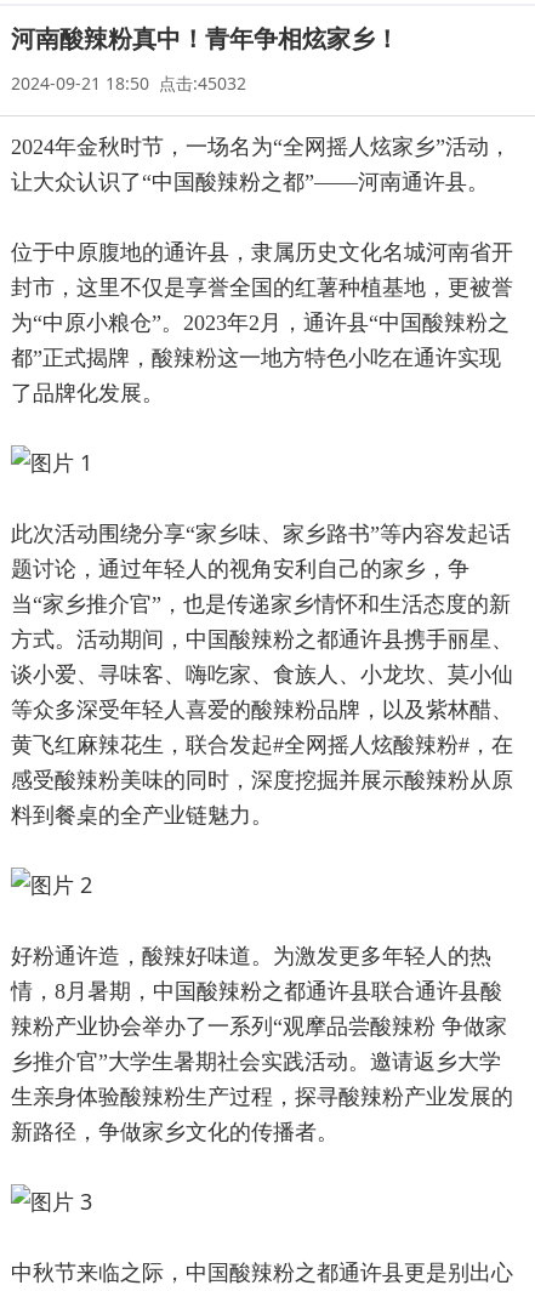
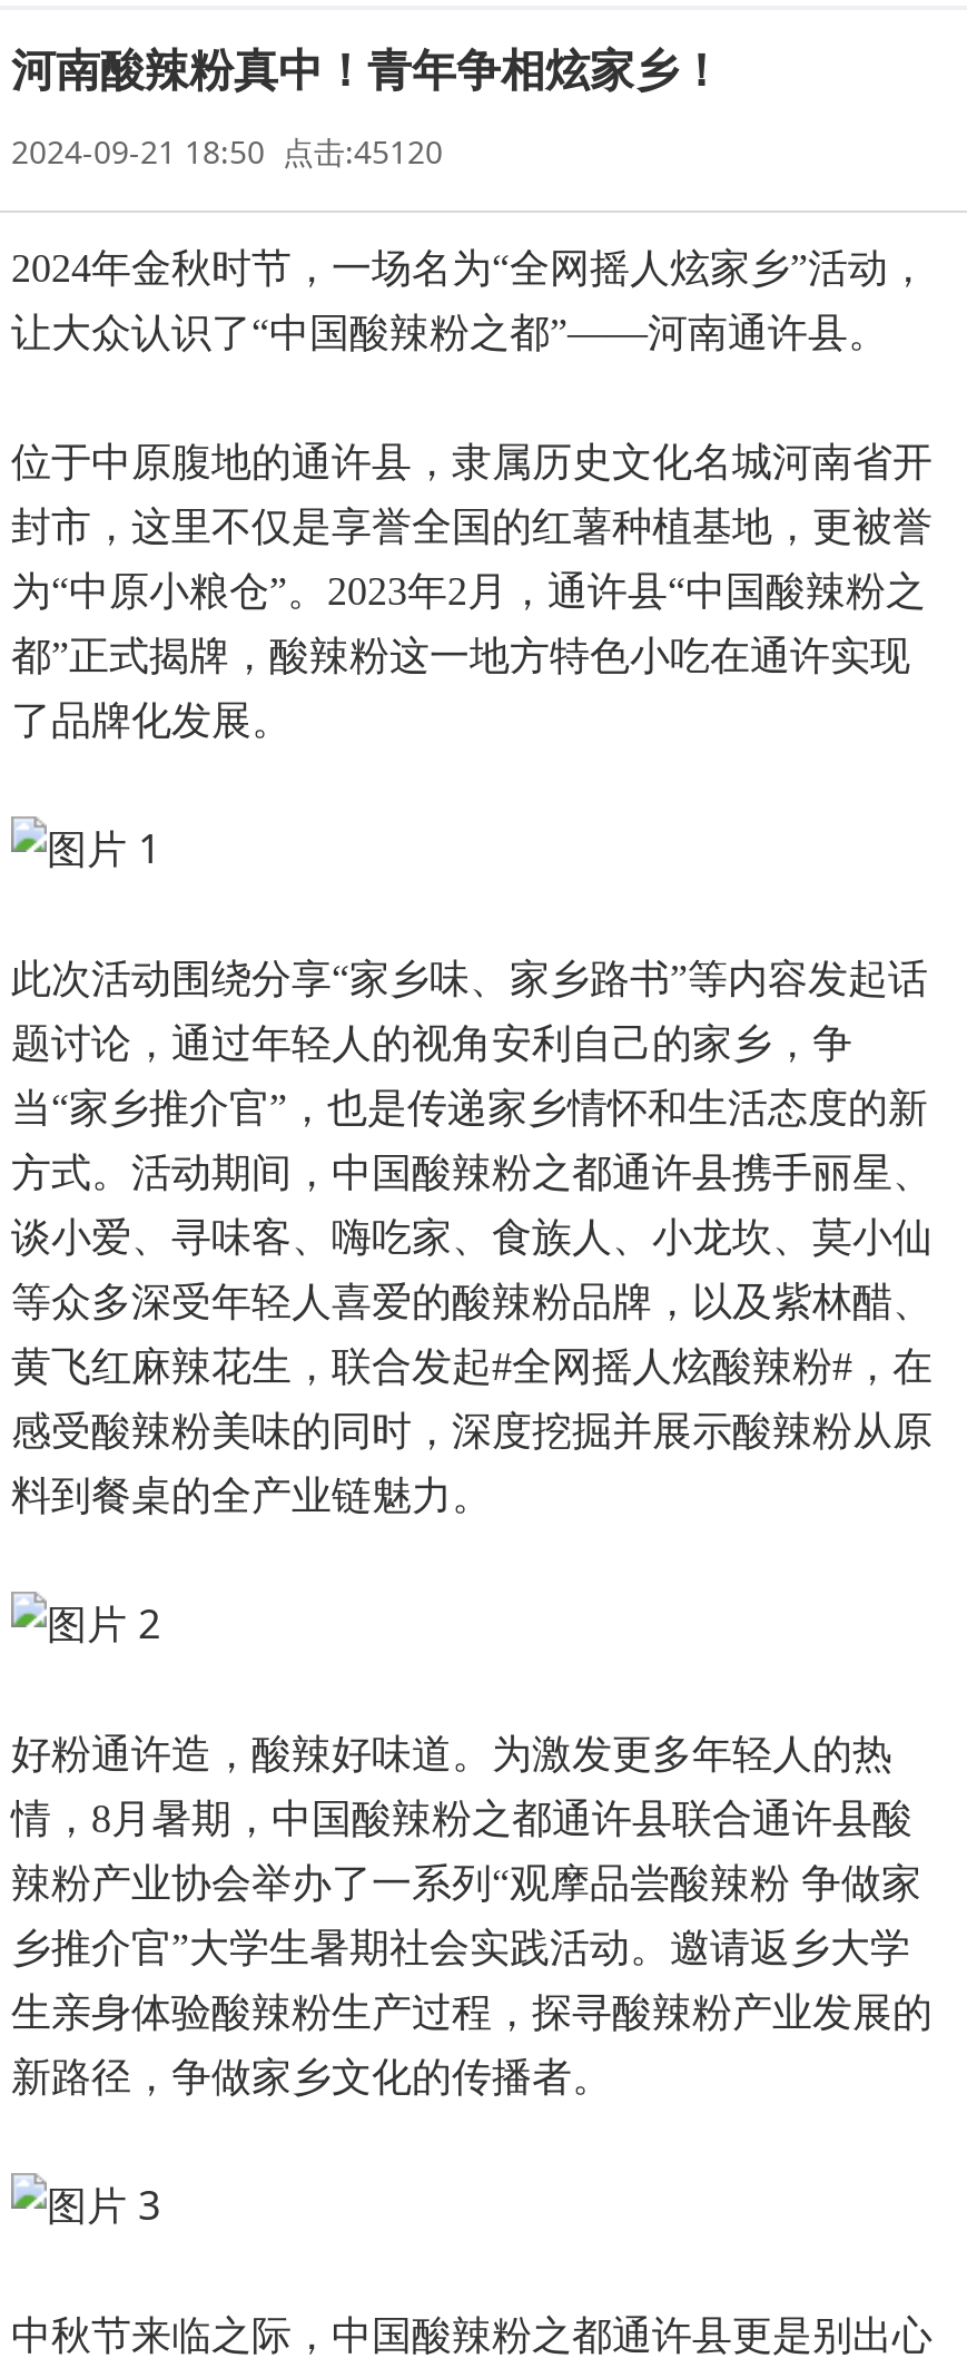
[11,72,246,95] 2024-09-21 18:50 点击:45032 -> [11,130,443,173] 2024-09-21 18:50 点击:45120

